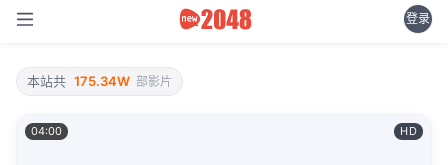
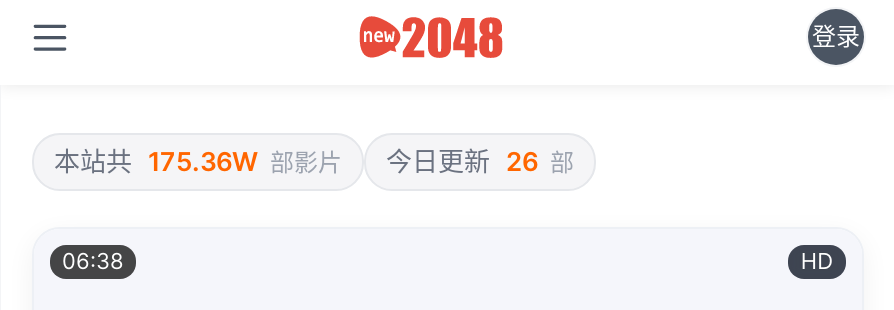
[27,73,172,89] 本站共 175.34W 部影片 -> [54,145,574,177] 本站共 175.36W 部影片 | 今日更新 26 部
[31,124,62,138] 04:00 -> [62,246,124,274] 06:38

